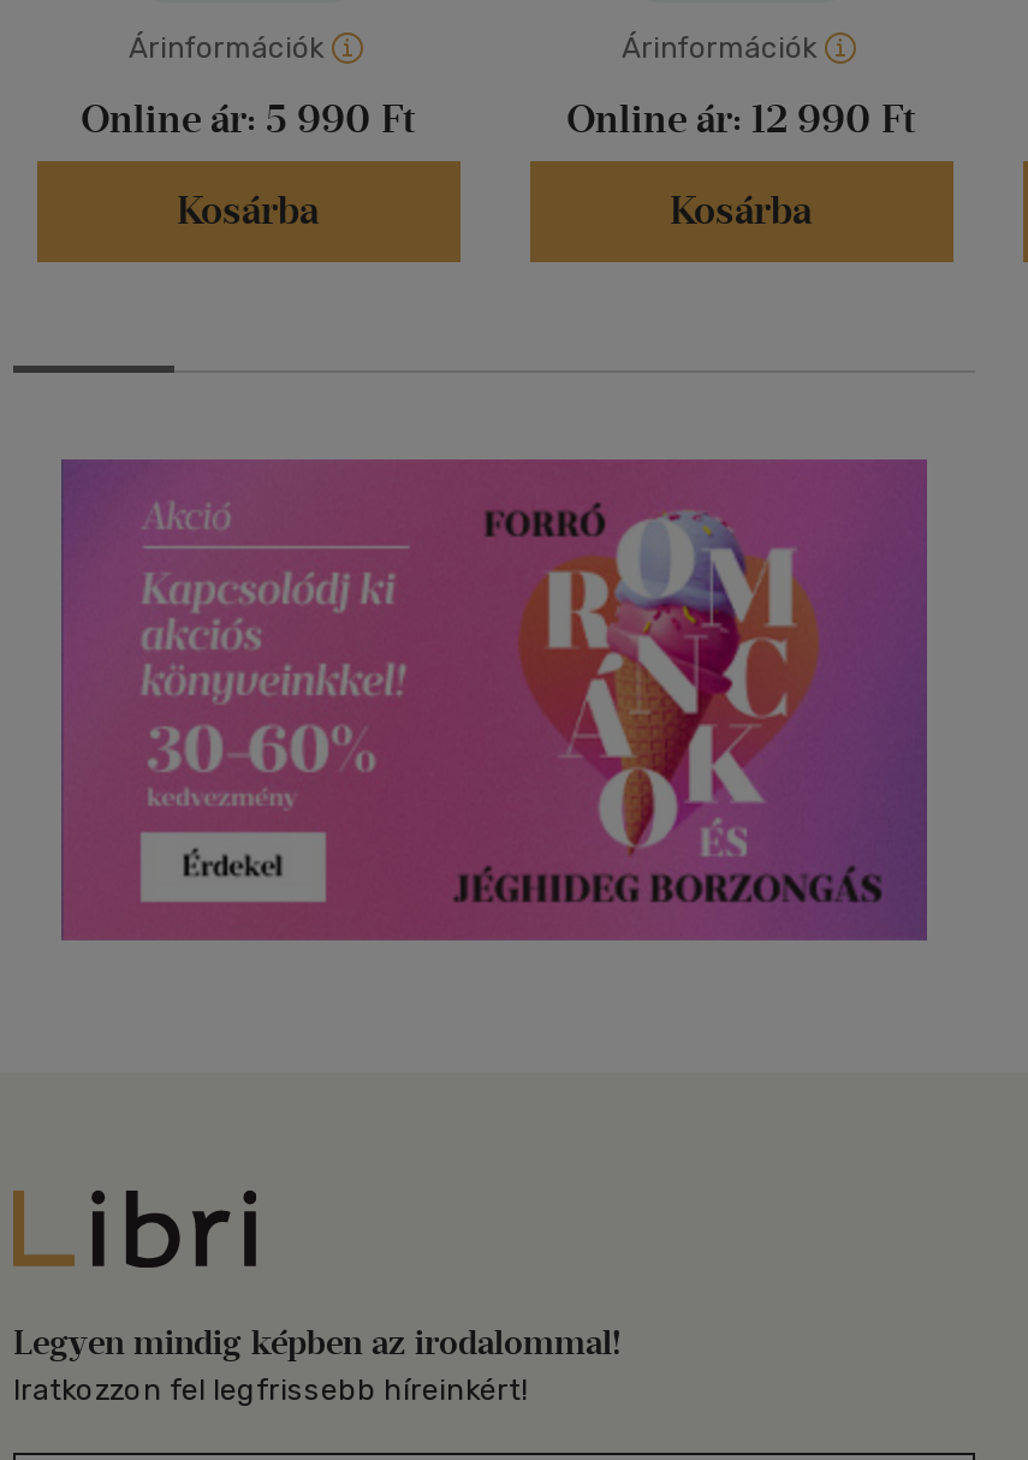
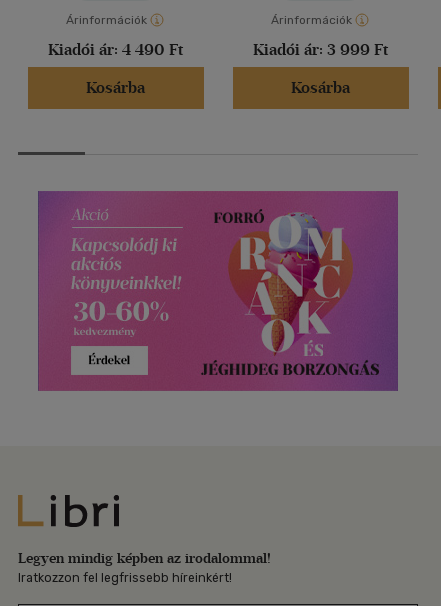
[81,97,415,143] Online ár: 5 990 Ft -> [48,40,183,59] Kiadói ár: 4 490 Ft
[566,97,915,143] Online ár: 12 990 Ft -> [253,40,388,59] Kiadói ár: 3 999 Ft

